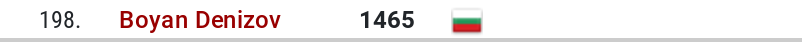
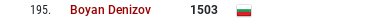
[39,6,281,34] 198. Boyan Denizov -> [30,3,151,17] 195. Boyan Denizov
[359,6,415,34] 1465 -> [190,3,218,17] 1503

